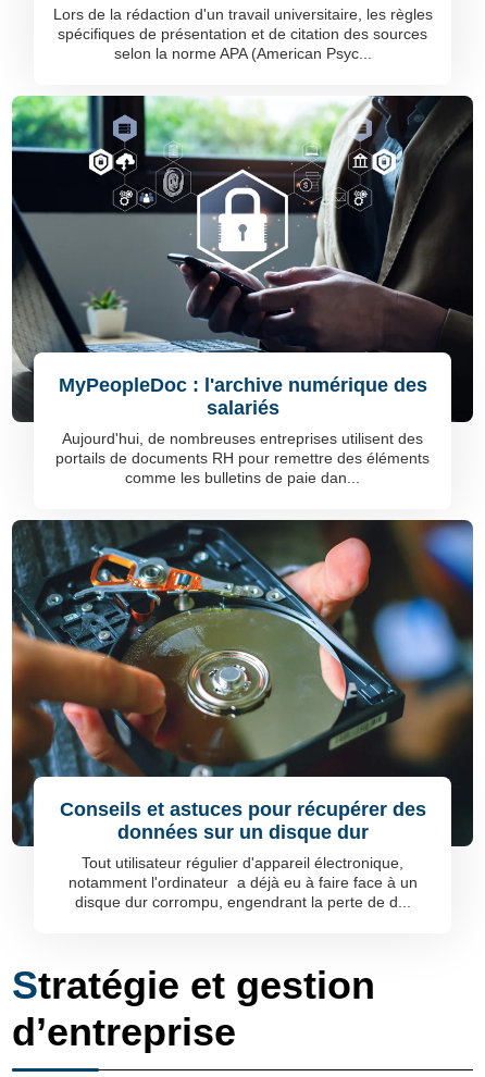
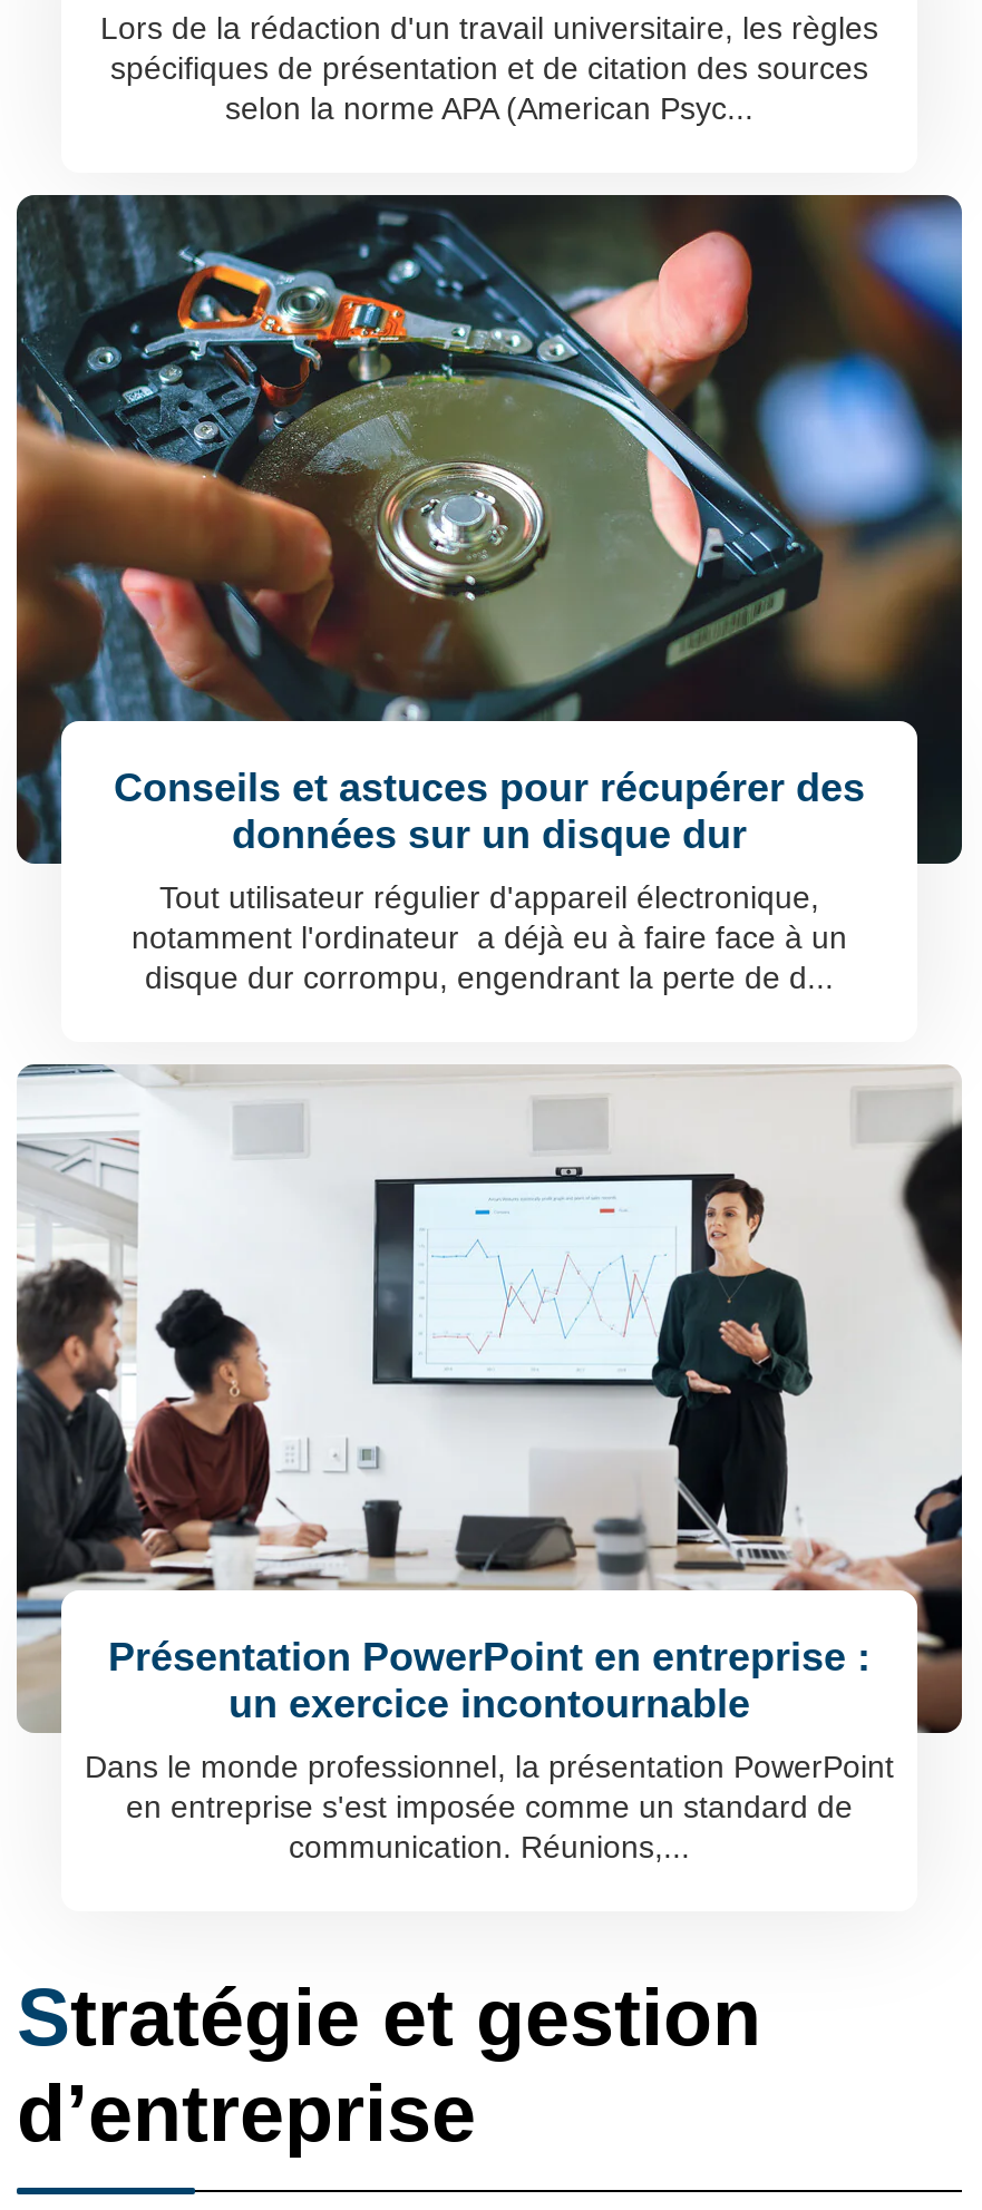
[11,95,474,486] [image] | MyPeopleDoc : l'archive numérique des | salariés | Aujourd'hui, de nombreuses entreprises utilisent des | portails de documents RH pour remettre des éléments | comme les bulletins de paie dan... -> none
moved [11,518,475,911] -> [14,191,966,995]: [image] | Conseils et astuces pour récupérer des | données sur un disque dur | Tout utilisateur régulier d'appareil électronique, | notamment l'ordinateur a déjà eu à faire face à un | disque dur corrompu, engendrant la perte de d...
none -> [14,1064,964,1865] [image] | Présentation PowerPoint en entreprise : | un exercice incontournable | Dans le monde professionnel, la présentation PowerPoint | en entreprise s'est imposée comme un standard de | communication. Réunions,...

